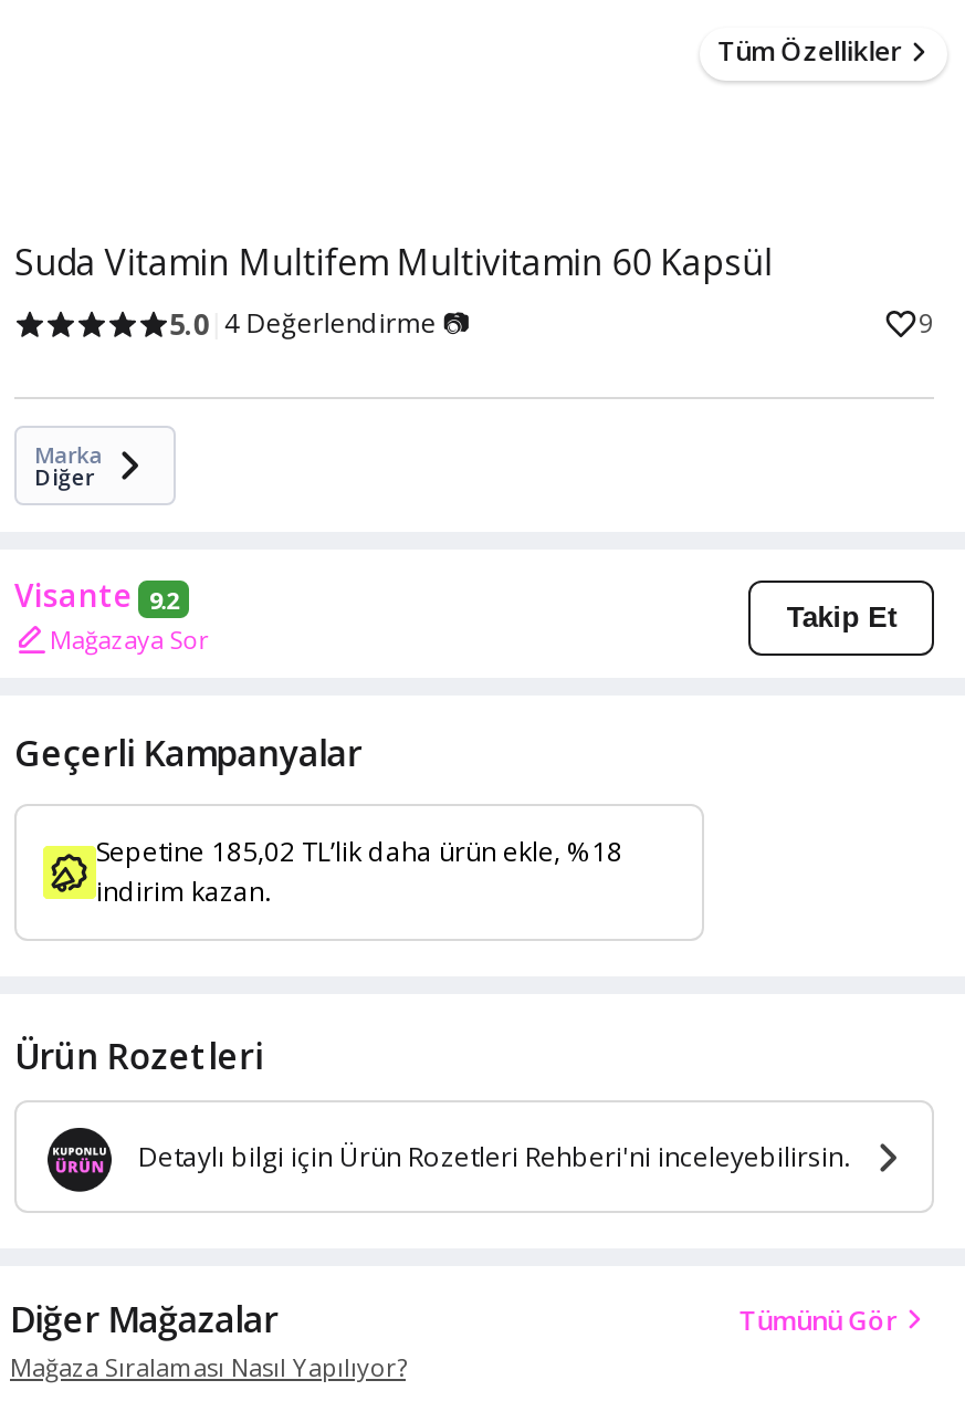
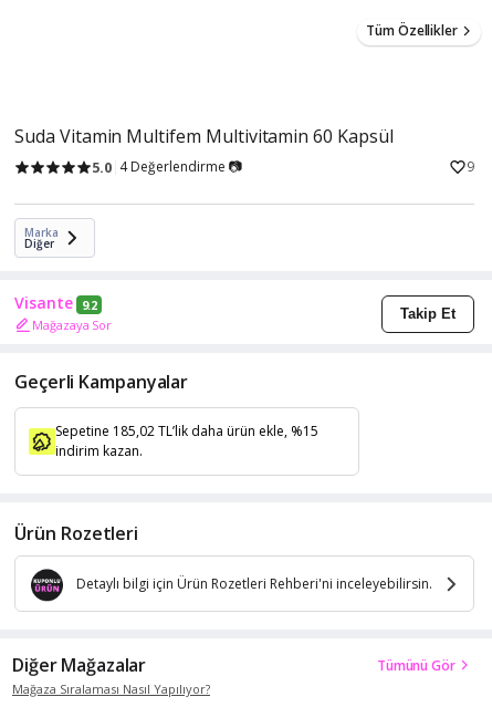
[96,833,622,870] Sepetine 185,02 TL’lik daha ürün ekle, %18 -> [55,422,318,440] Sepetine 185,02 TL’lik daha ürün ekle, %15

